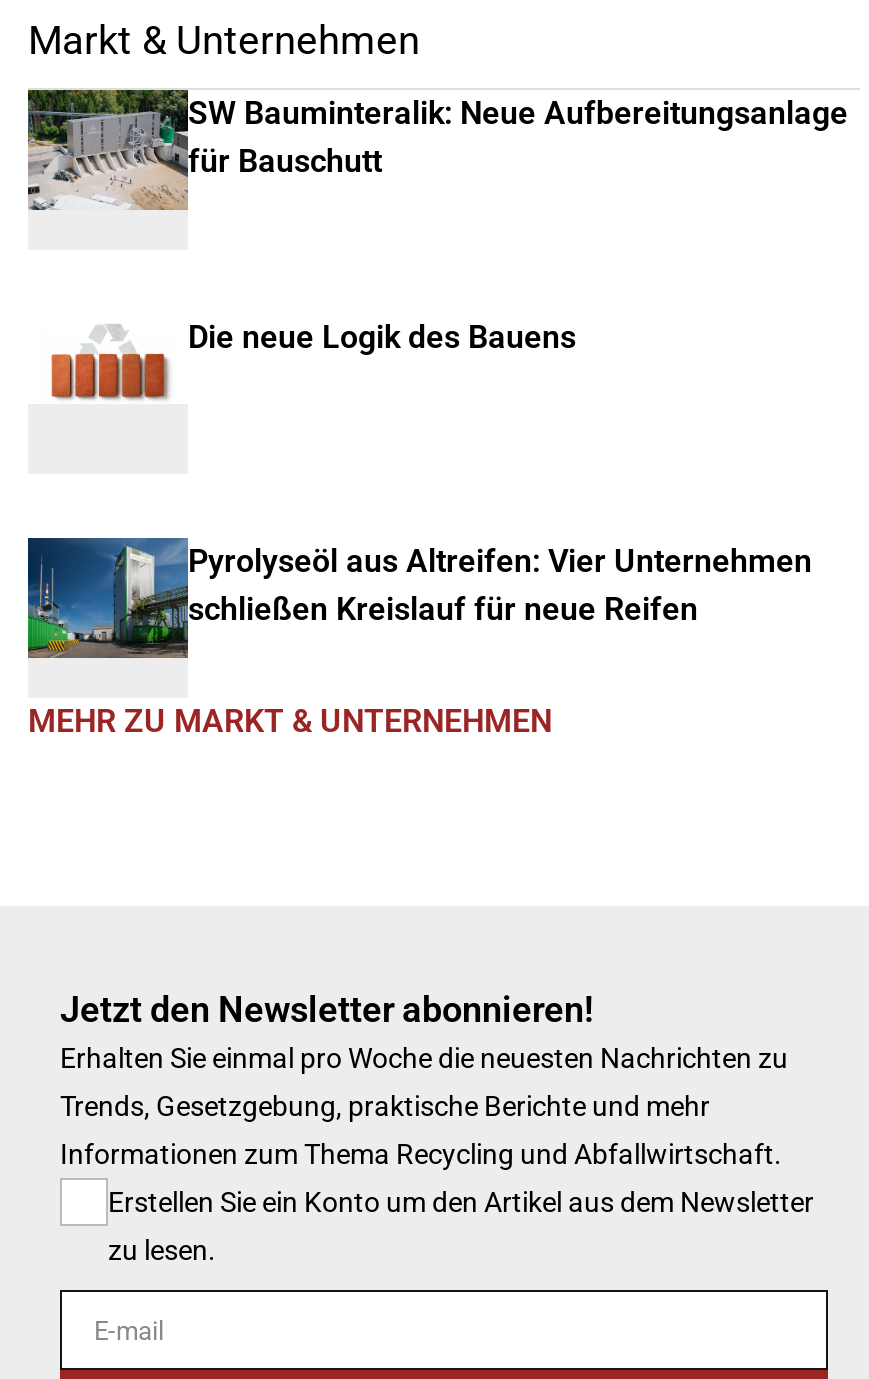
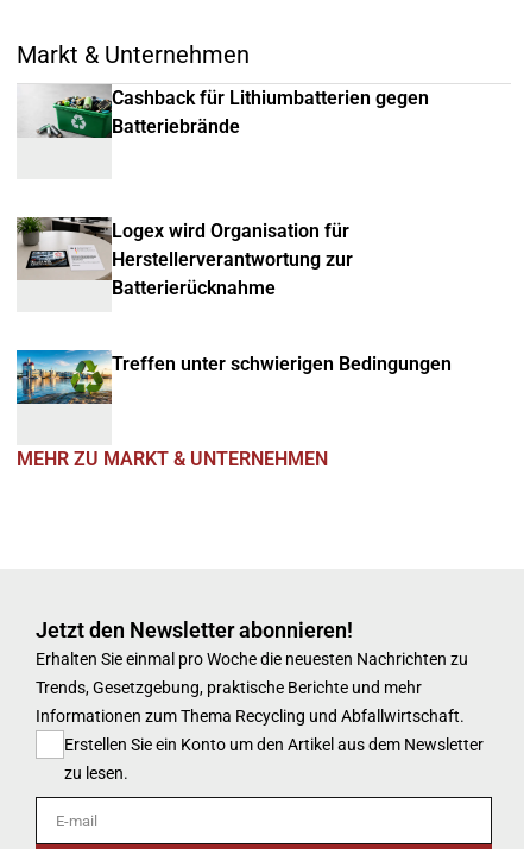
[26,88,848,212] [image] | SW Bauminteralik: Neue Aufbereitungsanlage | für Bauschutt -> [17,84,429,156] [image] | Cashback für Lithiumbatterien gegen | Batteriebrände
[28,314,576,418] [image] | Die neue Logik des Bauens -> [15,216,353,299] [image] | Logex wird Organisation für | Herstellerverantwortung zur | Batterierücknahme
[26,536,812,660] [image] | Pyrolyseöl aus Altreifen: Vier Unternehmen | schließen Kreislauf für neue Reifen -> [15,349,452,422] [image] | Treffen unter schwierigen Bedingungen

